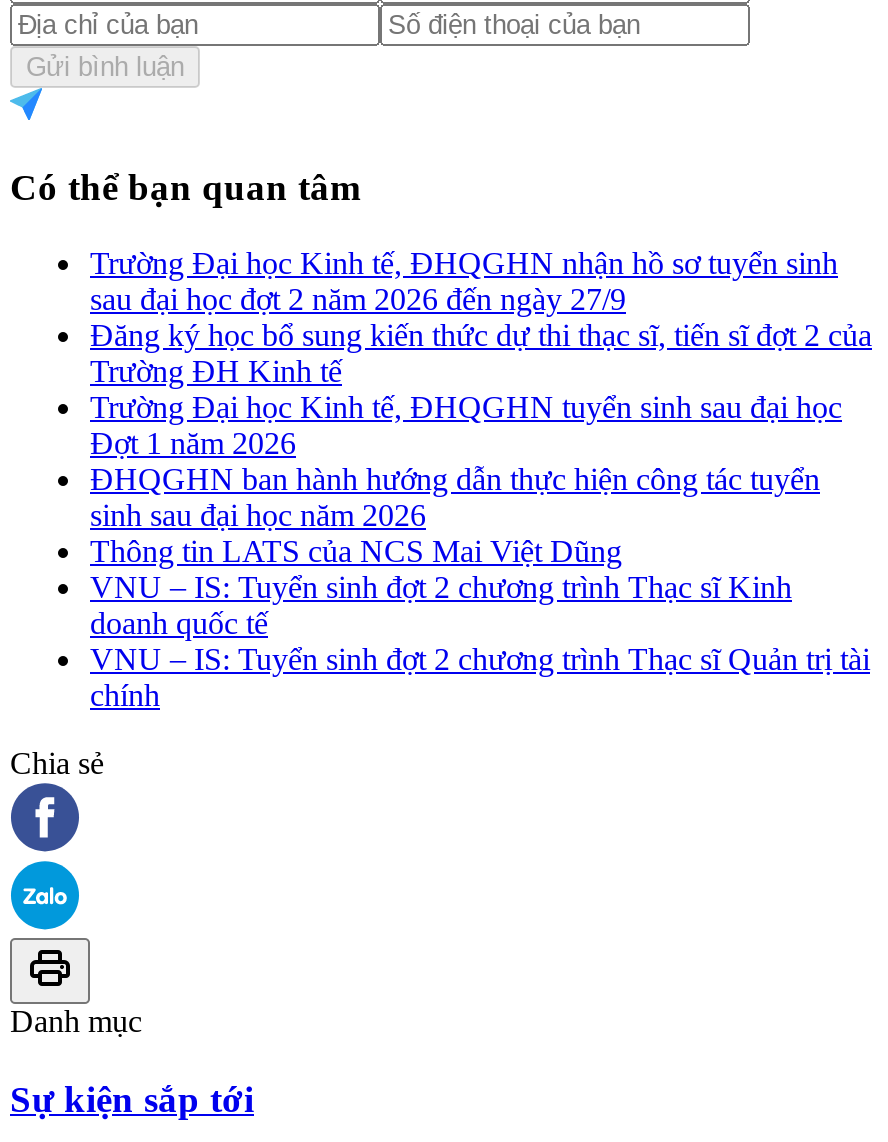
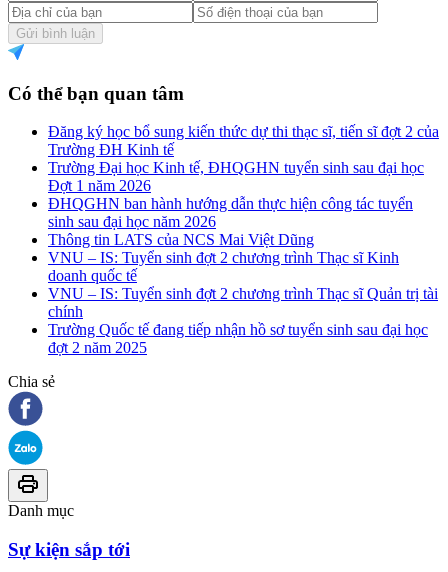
[90,246,838,316] Trường Đại học Kinh tế, ĐHQGHN nhận hồ sơ tuyển sinh | sau đại học đợt 2 năm 2026 đến ngày 27/9 -> none
moved [90,318,872,712] -> [48,123,439,320]: Đăng ký học bổ sung kiến thức dự thi thạc sĩ, tiến sĩ đợt 2 của | Trường ĐH Kinh tế | Trường Đại học Kinh tế, ĐHQGHN tuyển sinh sau đại học | ... | VNU – IS: Tuyển sinh đợt 2 chương trình Thạc sĩ Quản trị tài | chính
none -> [48,321,428,356] Trường Quốc tế đang tiếp nhận hồ sơ tuyển sinh sau đại học | đợt 2 năm 2025

